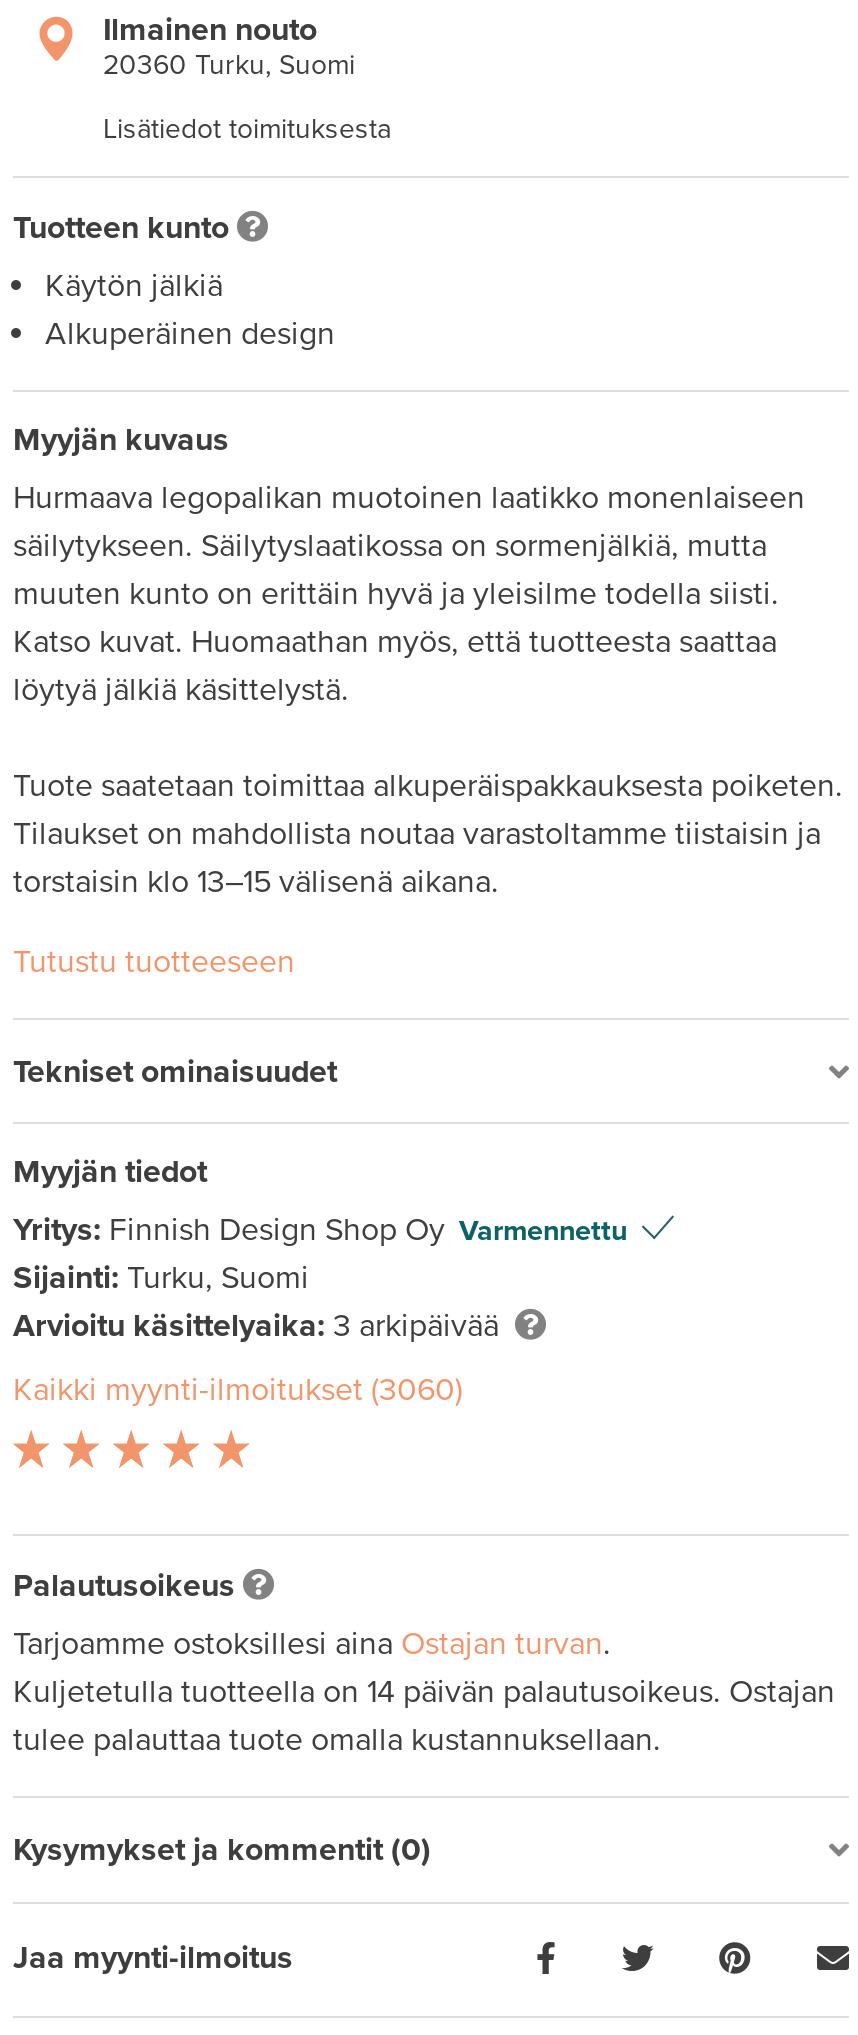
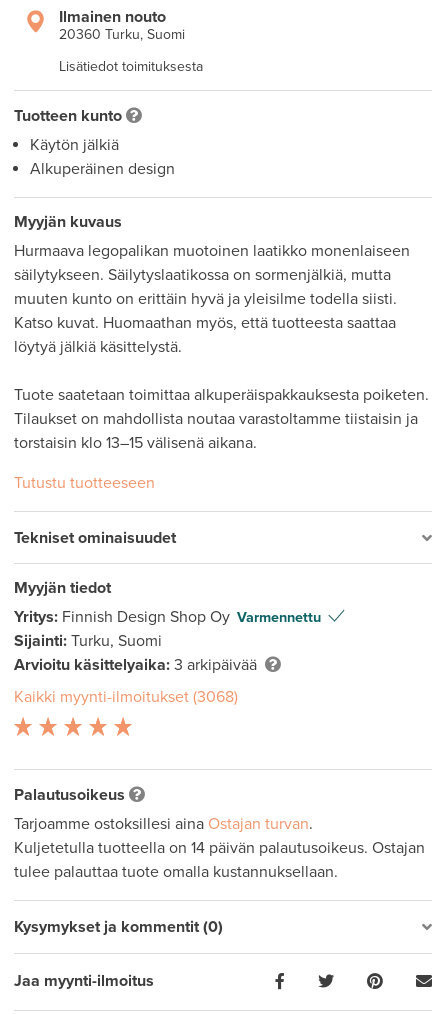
[13,1371,463,1411] Kaikki myynti-ilmoitukset (3060) -> [14,687,238,707] Kaikki myynti-ilmoitukset (3068)

